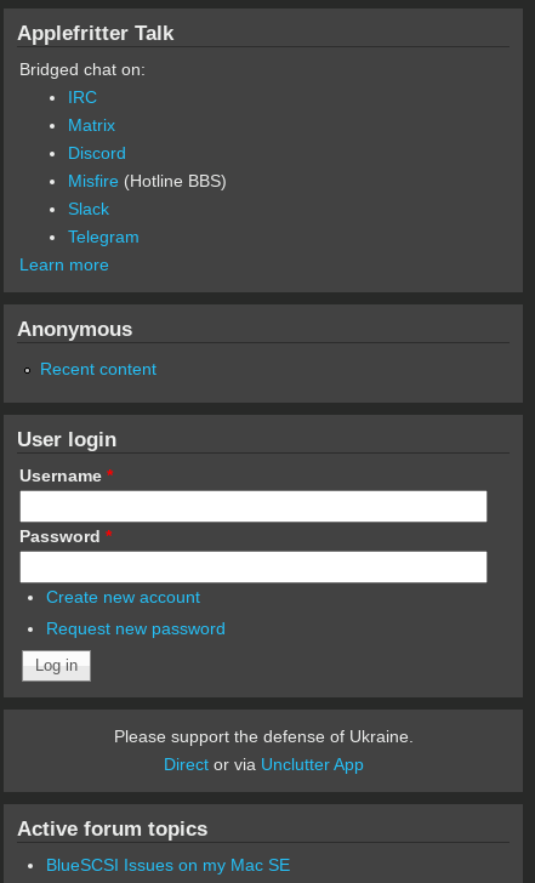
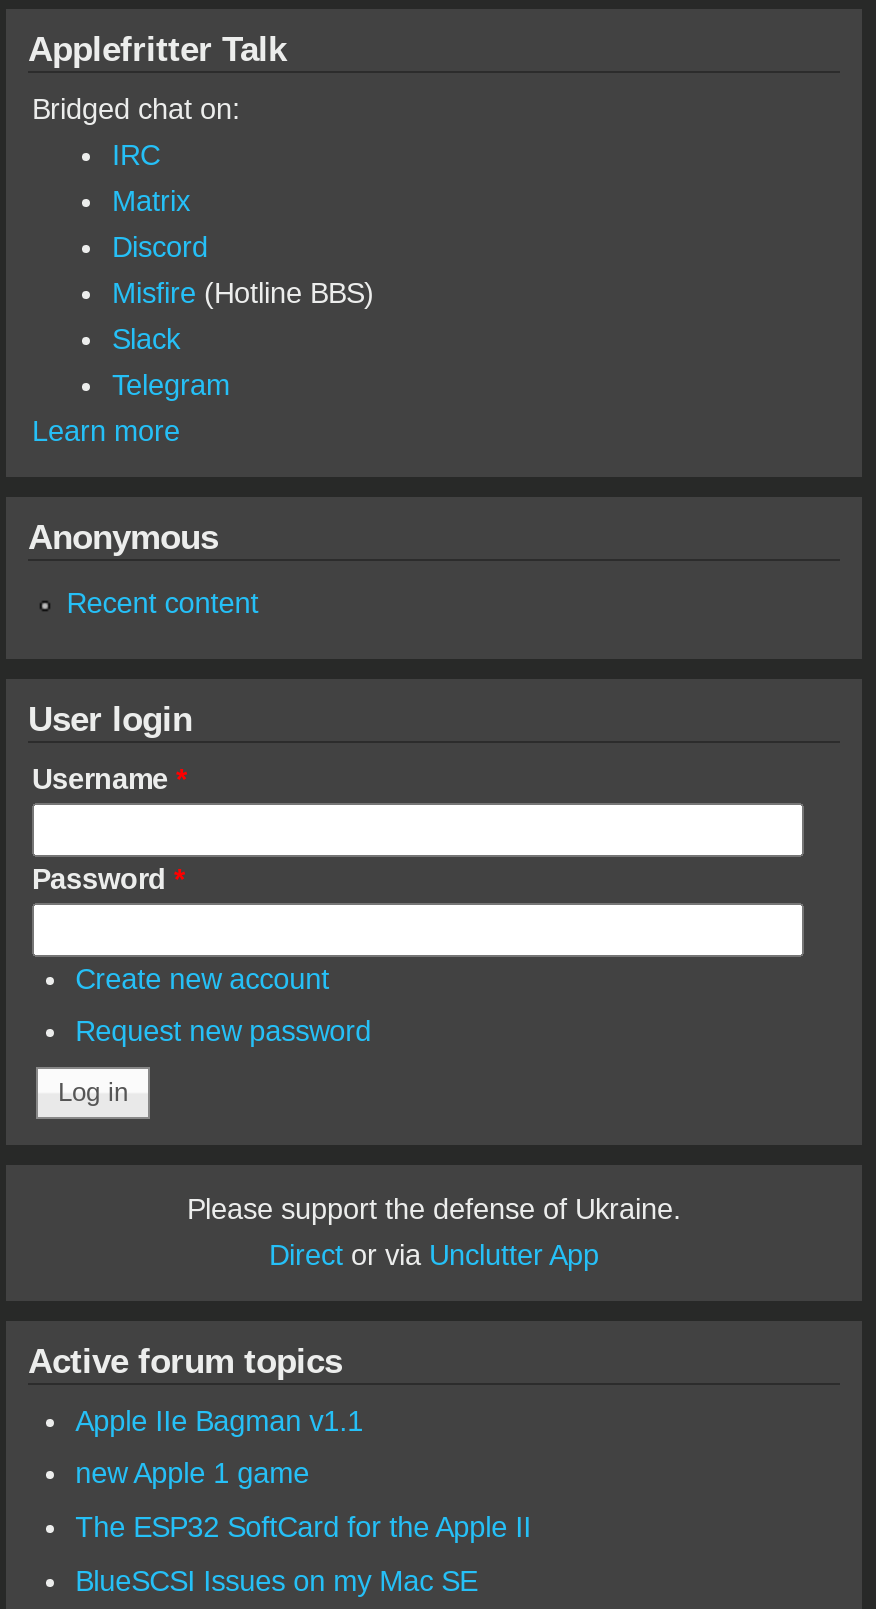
none -> [75,1404,531,1543] Apple IIe Bagman v1.1 | new Apple 1 game | The ESP32 SoftCard for the Apple II

